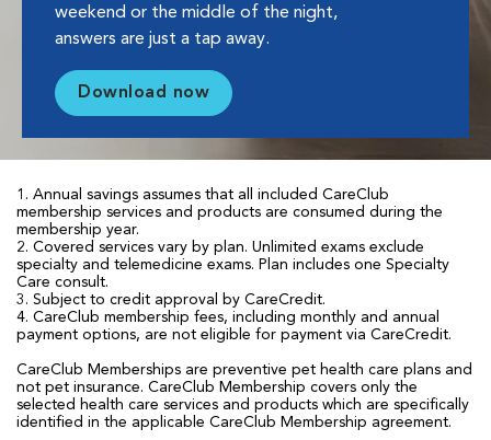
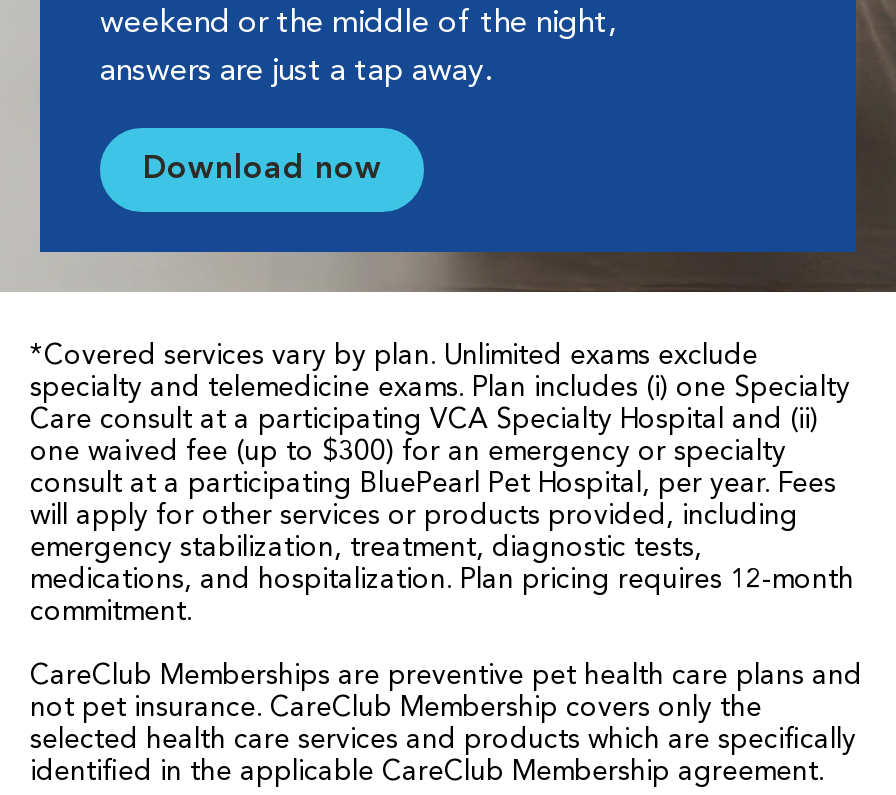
[16,187,452,343] 1. Annual savings assumes that all included CareClub | membership services and products are consumed during the | membership year. | 2. Covered services vary by plan. Unlimited exams exclude | specialty and telemedicine exams. Plan includes one Specialty | Care consult. | 3. Subject to credit approval by CareCredit. | 4. CareClub membership fees, including monthly and annual | payment options, are not eligible for payment via CareCredit. -> [30,343,854,627] *Covered services vary by plan. Unlimited exams exclude | specialty and telemedicine exams. Plan includes (i) one Specialty | Care consult at a participating VCA Specialty Hospital and (ii) | one waived fee (up to $300) for an emergency or specialty | consult at a participating BluePearl Pet Hospital, per year. Fees | will apply for other services or products provided, including | emergency stabilization, treatment, diagnostic tests, | medications, and hospitalization. Plan pricing requires 12-month | commitment.

